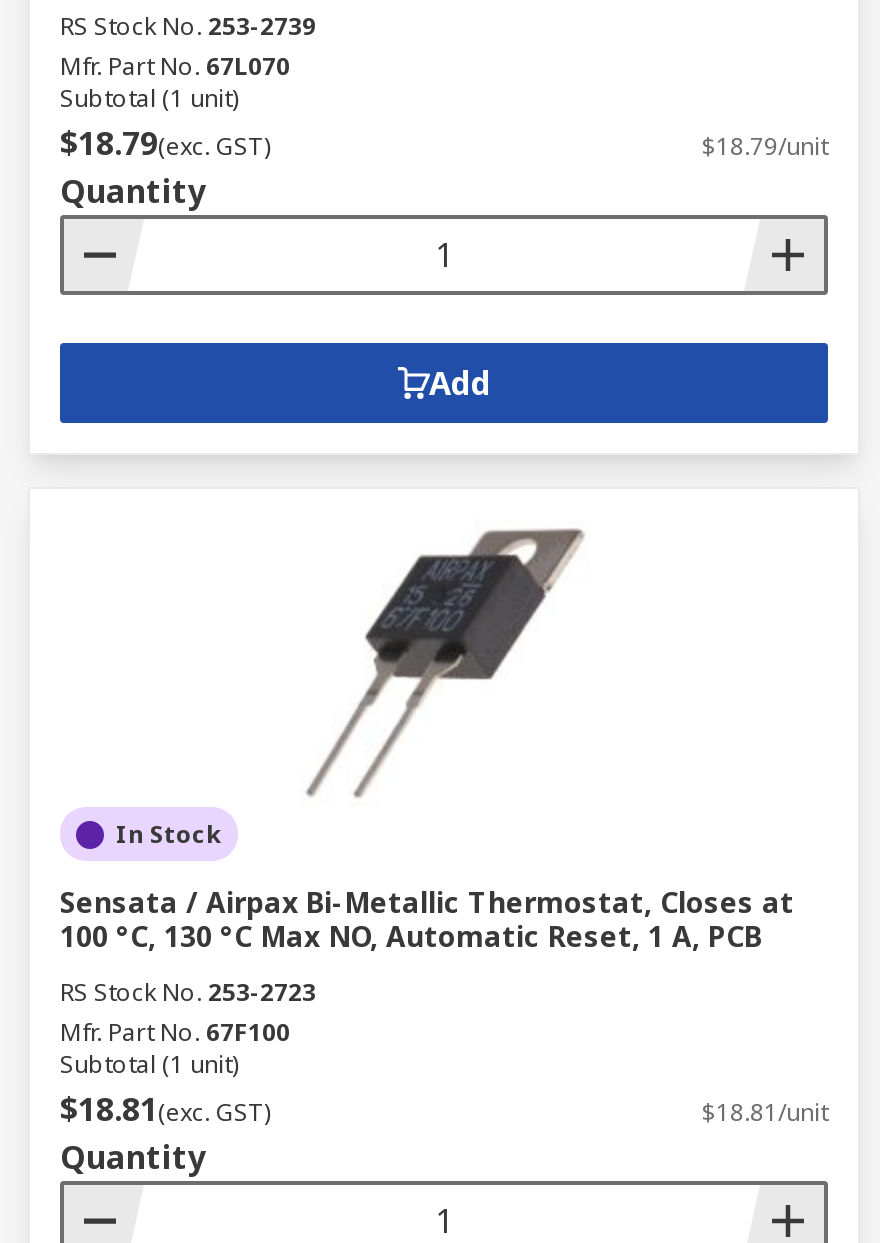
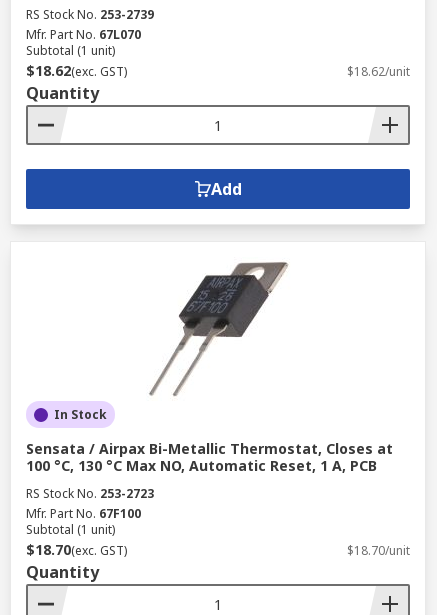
[60,121,828,165] $18.79(exc. GST) | $18.79/unit -> [26,61,410,80] $18.62(exc. GST) | $18.62/unit
[60,1087,828,1131] $18.81(exc. GST) | $18.81/unit -> [26,540,410,559] $18.70(exc. GST) | $18.70/unit

